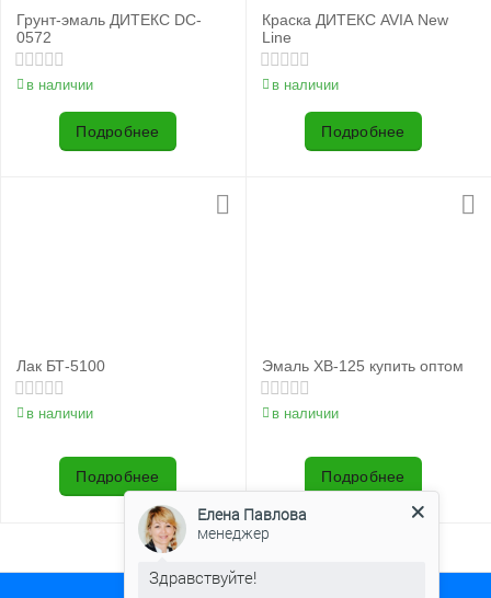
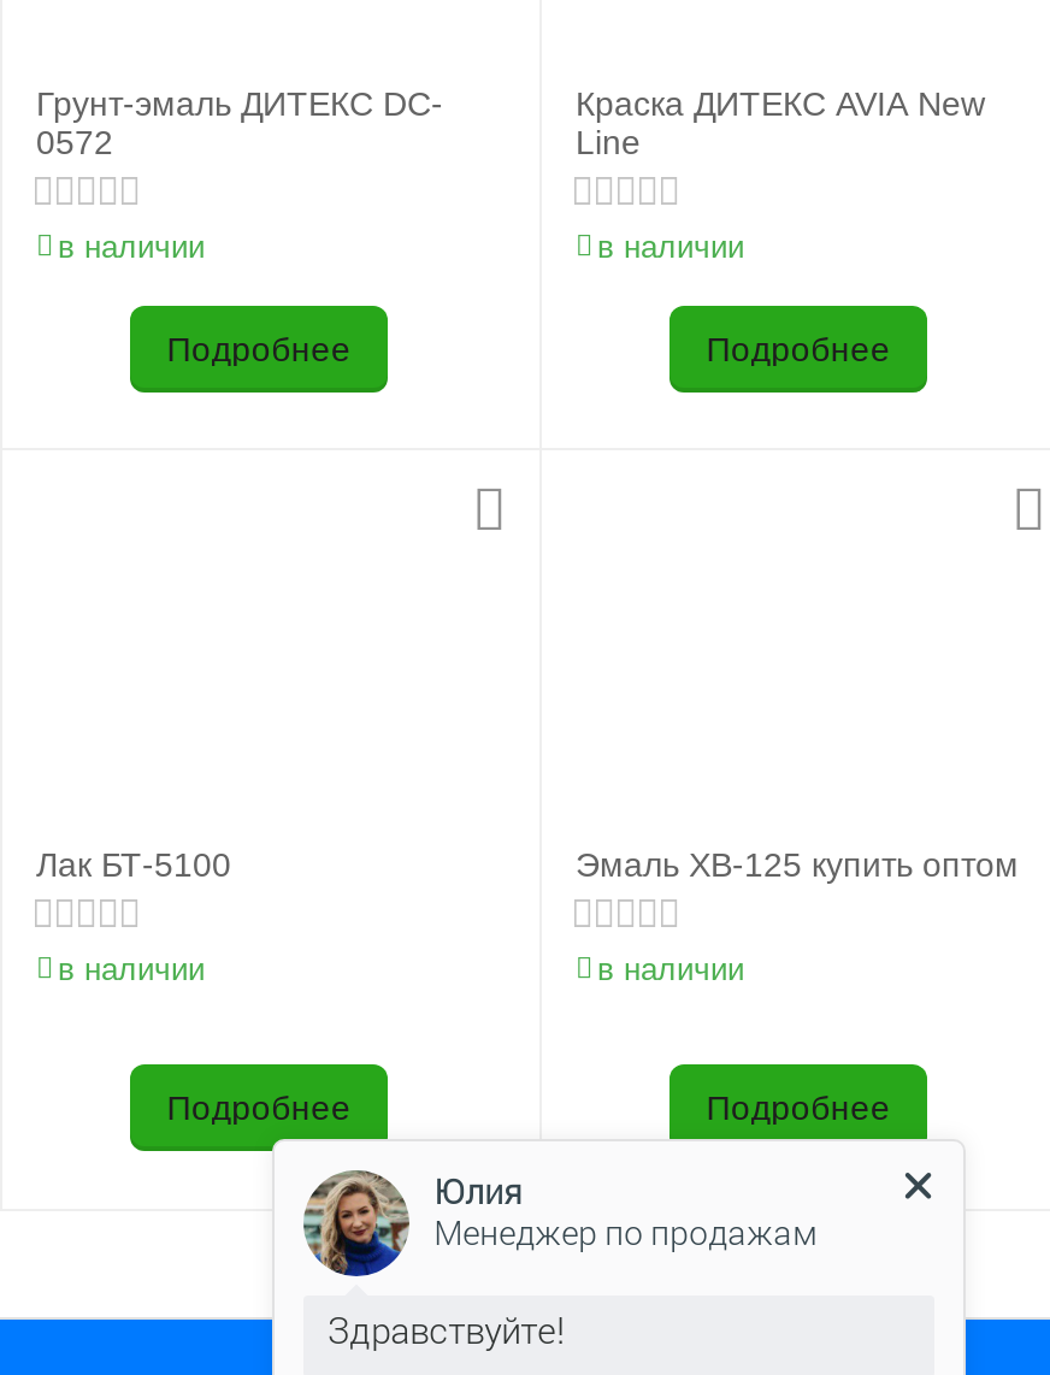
[139,504,307,553] [image] | Елена Павлова | менеджер -> [303,1168,817,1279] [image] | Юлия | Менеджер по продажам

